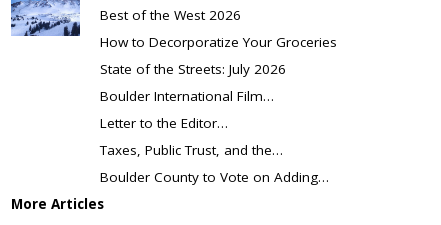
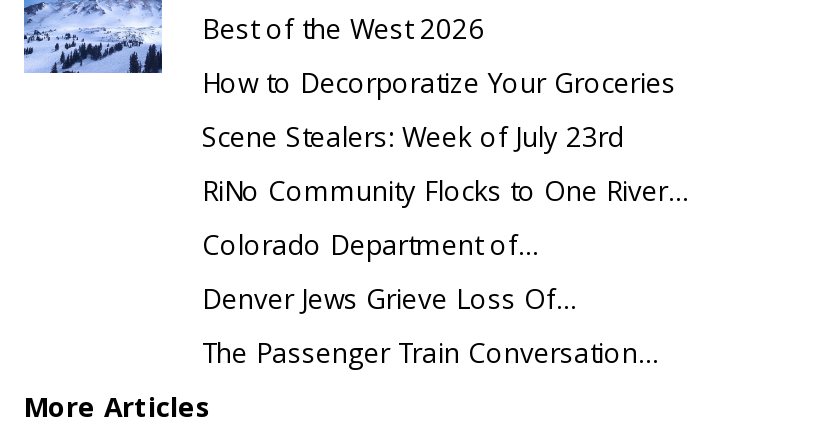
[100,59,286,77] State of the Streets: July 2026 -> [202,119,624,155] Scene Stealers: Week of July 23rd
[100,86,274,104] Boulder International Film… -> [202,173,690,209] RiNo Community Flocks to One River…
[100,113,228,131] Letter to the Editor… -> [202,227,540,263] Colorado Department of…
[100,140,283,158] Taxes, Public Trust, and the… -> [202,281,578,317] Denver Jews Grieve Loss Of…
[100,167,329,185] Boulder County to Vote on Adding… -> [202,335,660,371] The Passenger Train Conversation…

